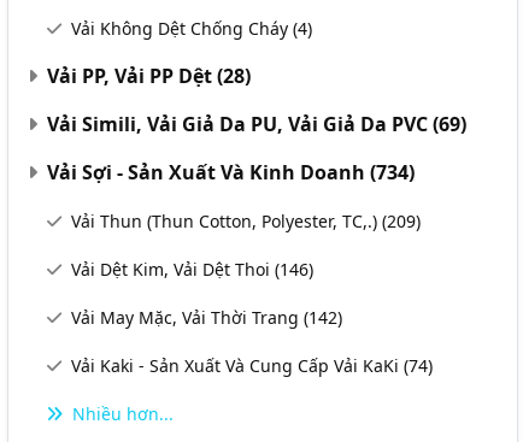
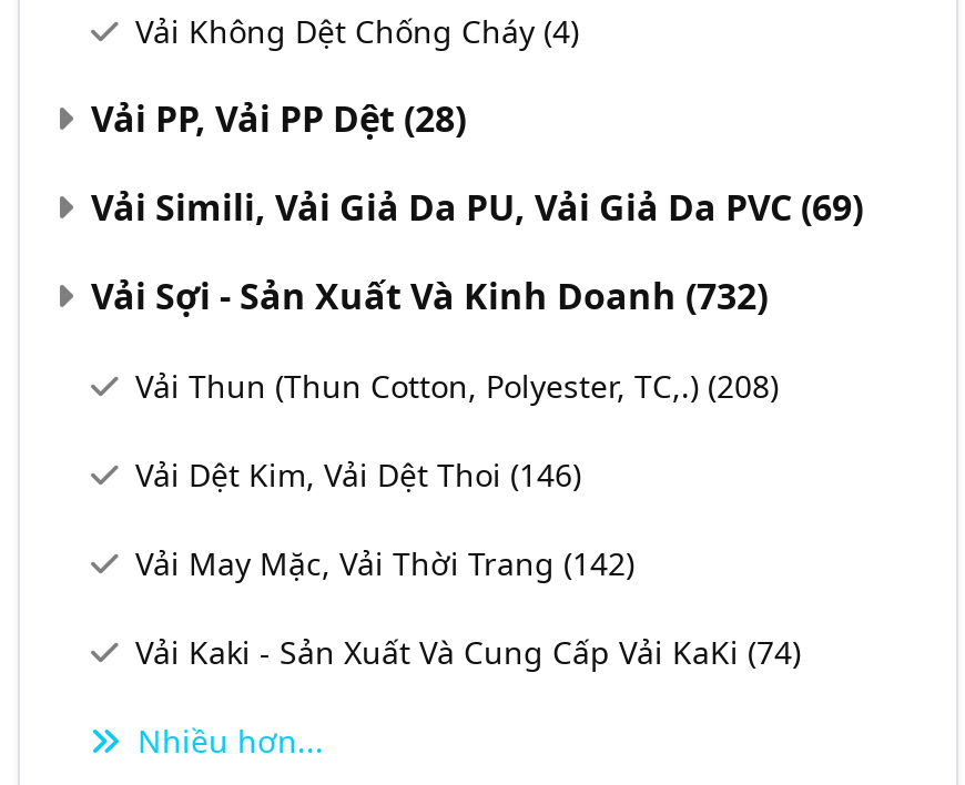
[47,159,415,185] Vải Sợi - Sản Xuất Và Kinh Doanh (734) -> [91,272,768,320] Vải Sợi - Sản Xuất Và Kinh Doanh (732)
[71,210,421,232] Vải Thun (Thun Cotton, Polyester, TC,.) (209) -> [135,365,779,407] Vải Thun (Thun Cotton, Polyester, TC,.) (208)

